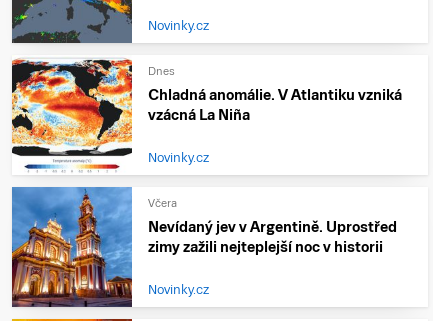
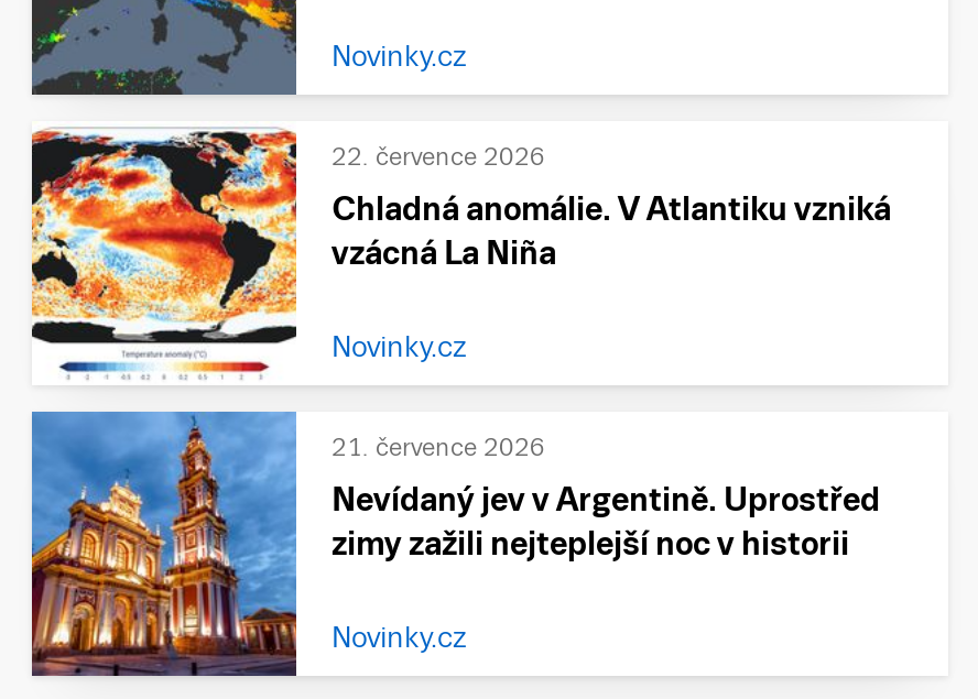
[148,65,175,77] Dnes -> [332,143,545,170] 22. července 2026
[148,197,177,209] Včera -> [332,434,545,460] 21. července 2026

